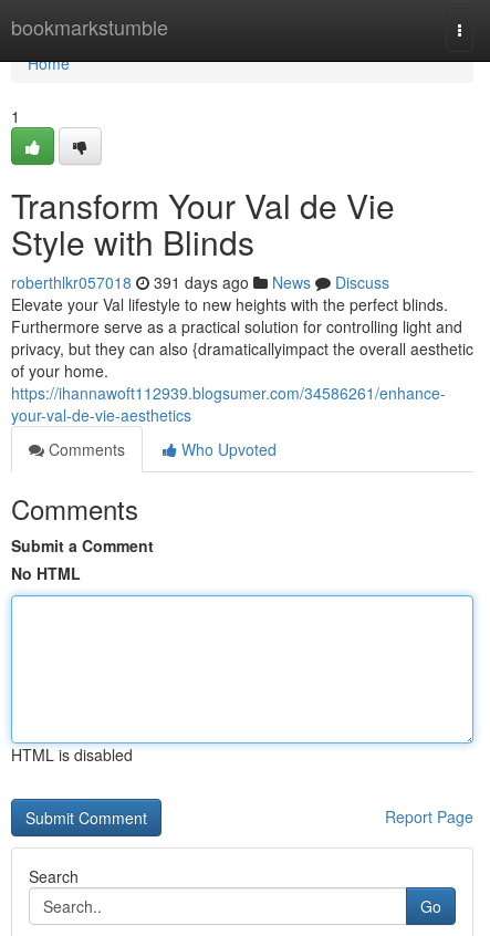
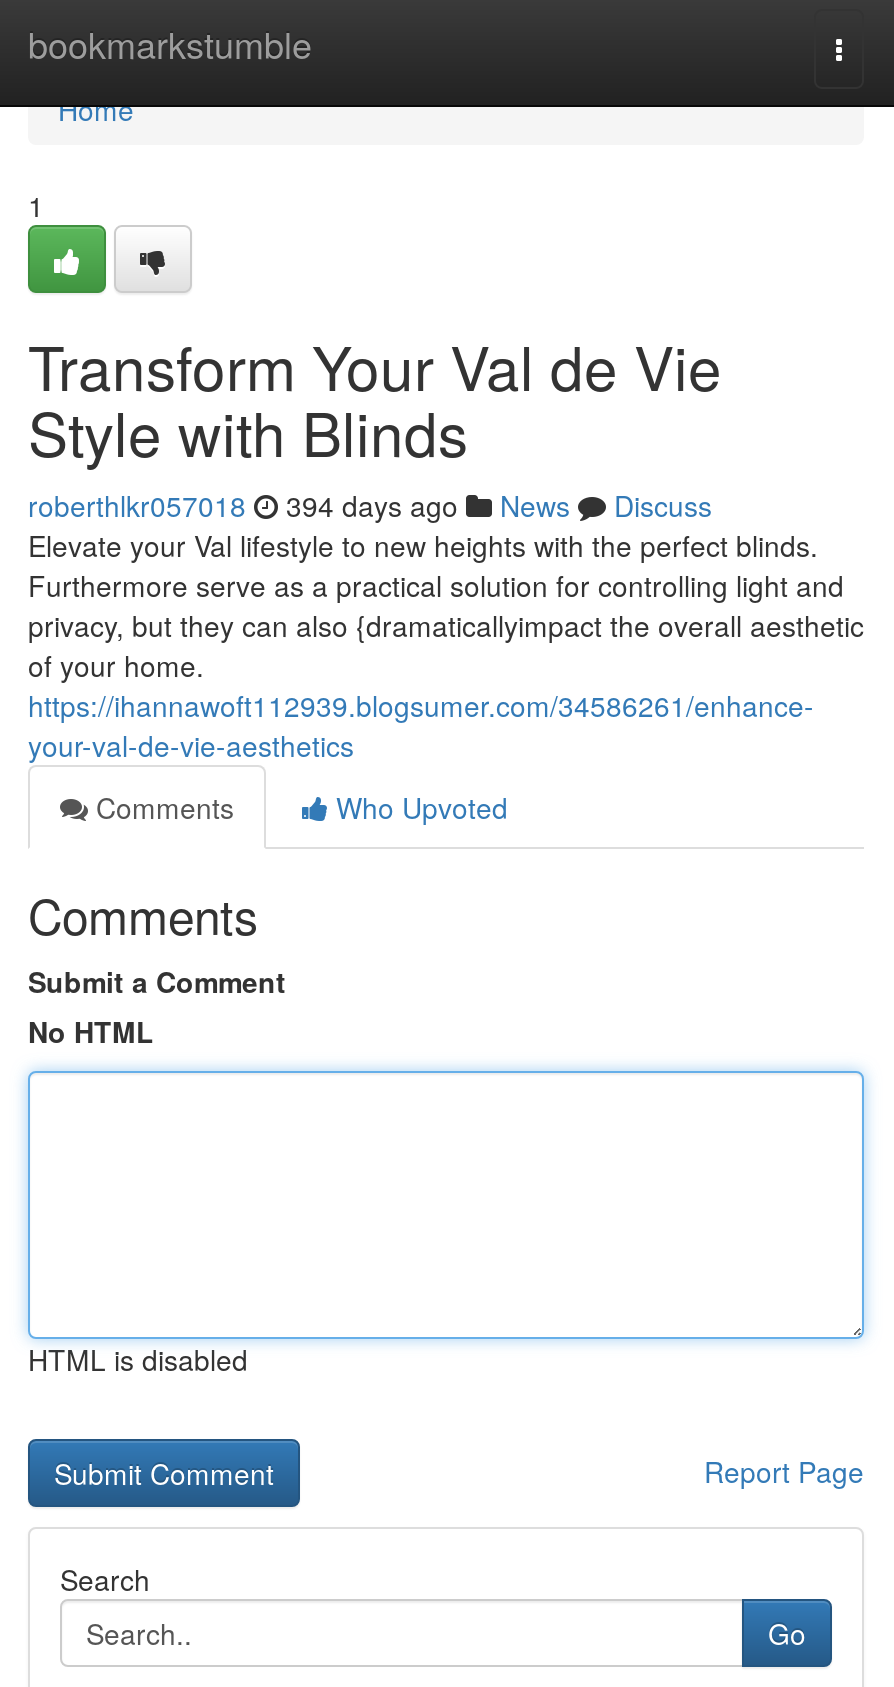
[11,271,389,293] roberthlkr057018 391 days ago News Discuss -> [28,485,712,525] roberthlkr057018 394 days ago News Discuss

